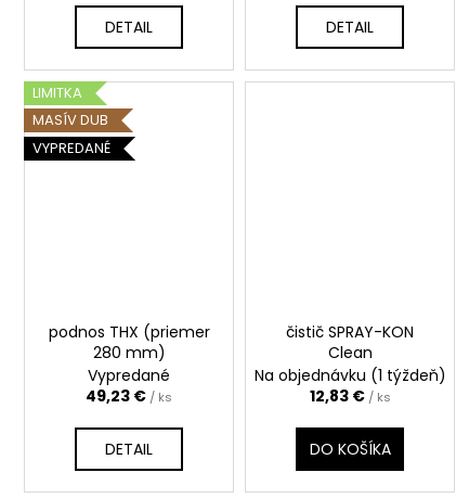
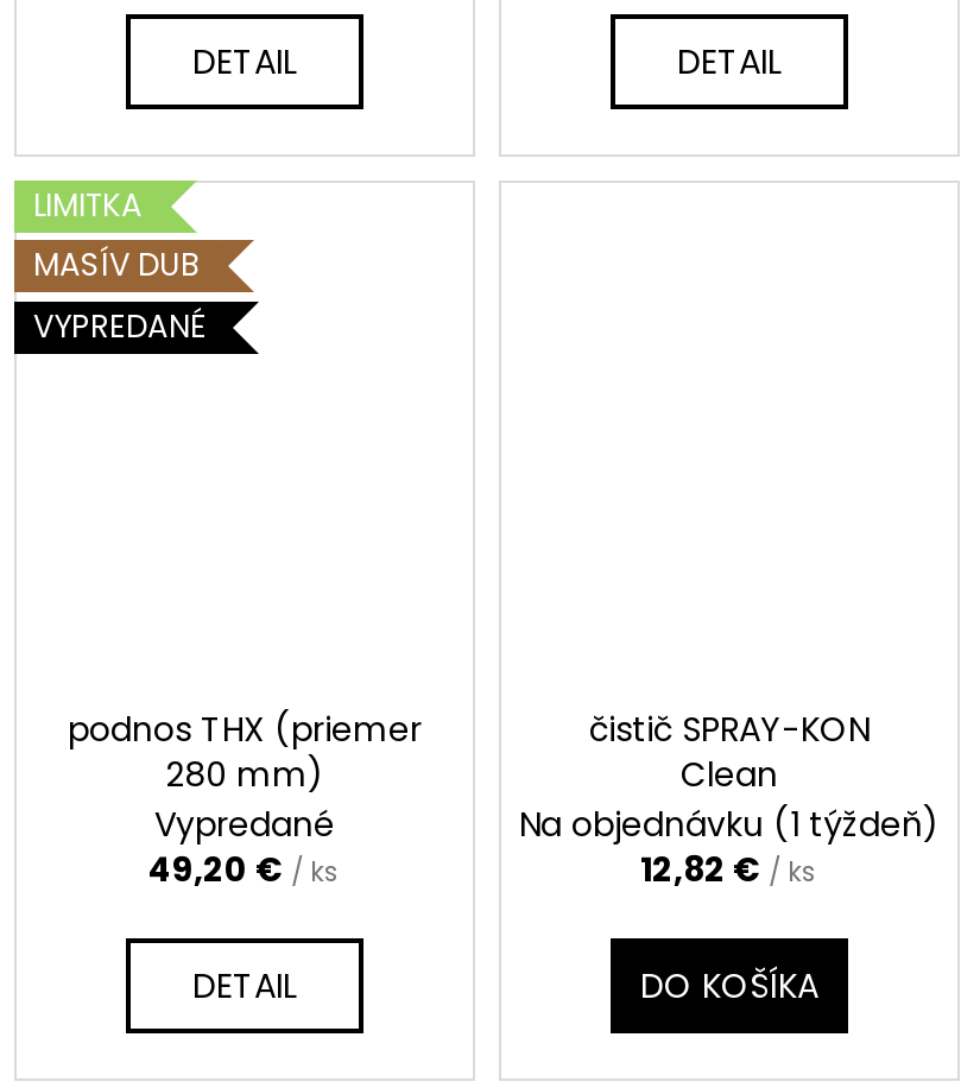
[86,385,172,406] 49,23 €/ ks -> [148,845,341,892] 49,20 €/ ks
[309,385,390,406] 12,83 €/ ks -> [640,845,818,892] 12,82 €/ ks

